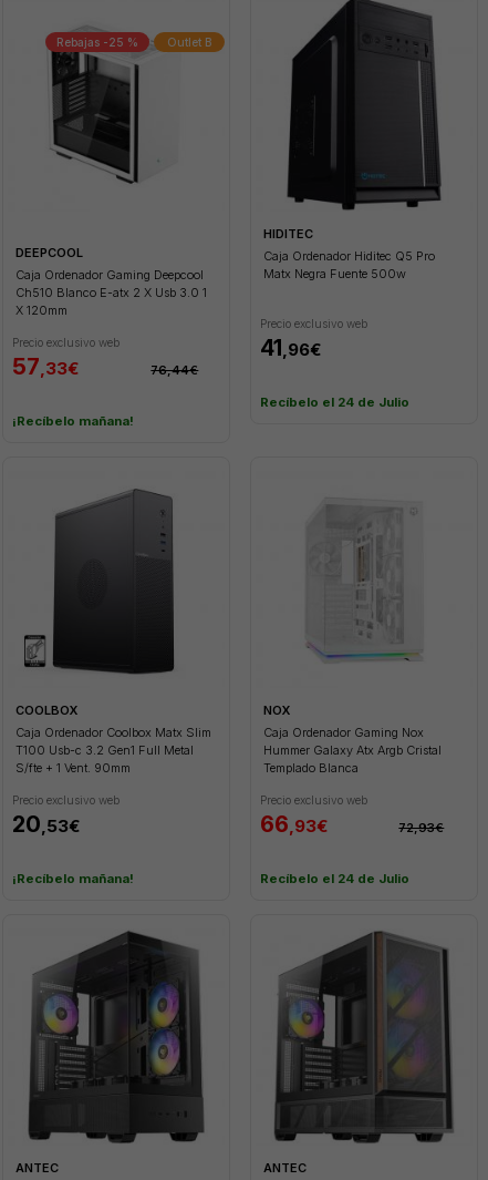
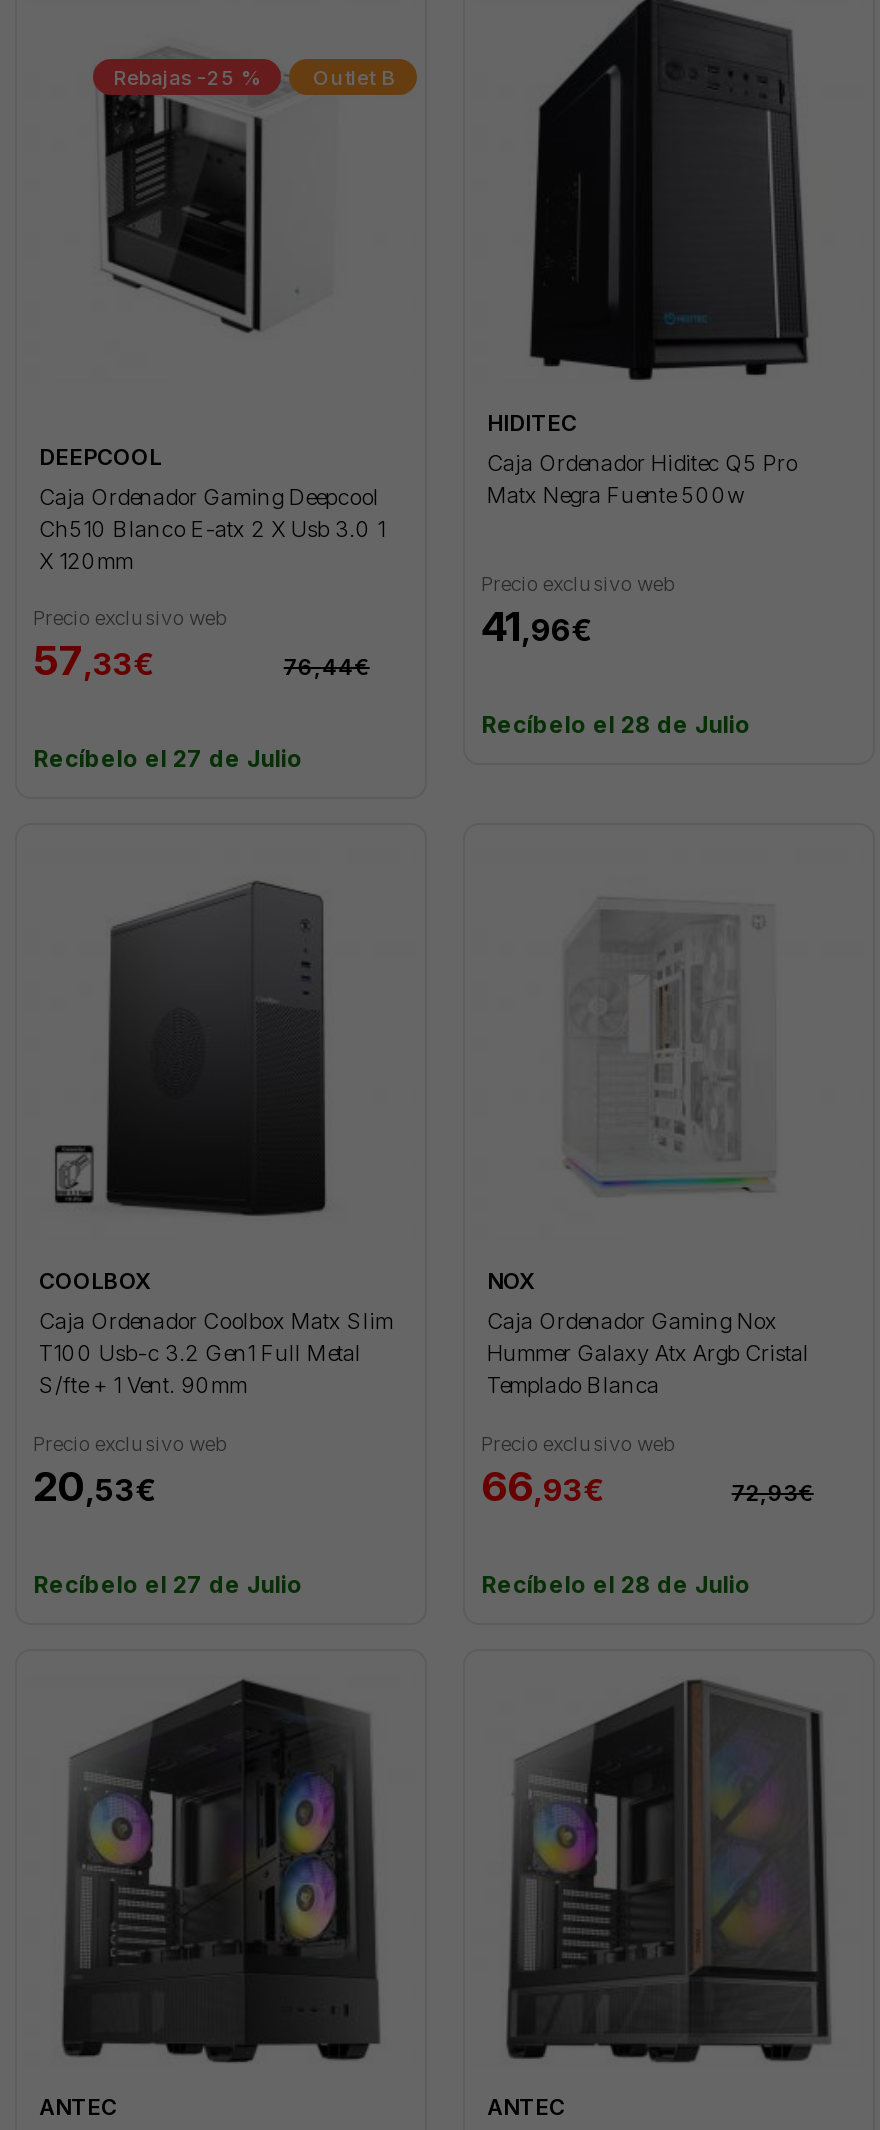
[260,394,409,410] Recíbelo el 24 de Julio -> [481,712,751,740] Recíbelo el 28 de Julio
[12,413,134,429] ¡Recíbelo mañana! -> [33,746,303,774] Recíbelo el 27 de Julio
[12,870,134,886] ¡Recíbelo mañana! -> [33,1571,303,1599] Recíbelo el 27 de Julio
[260,870,409,886] Recíbelo el 24 de Julio -> [481,1571,751,1599] Recíbelo el 28 de Julio

